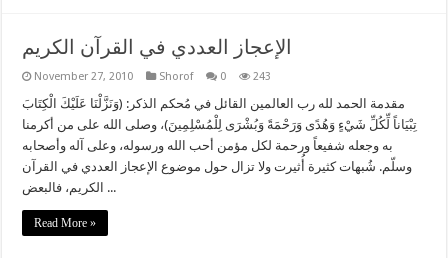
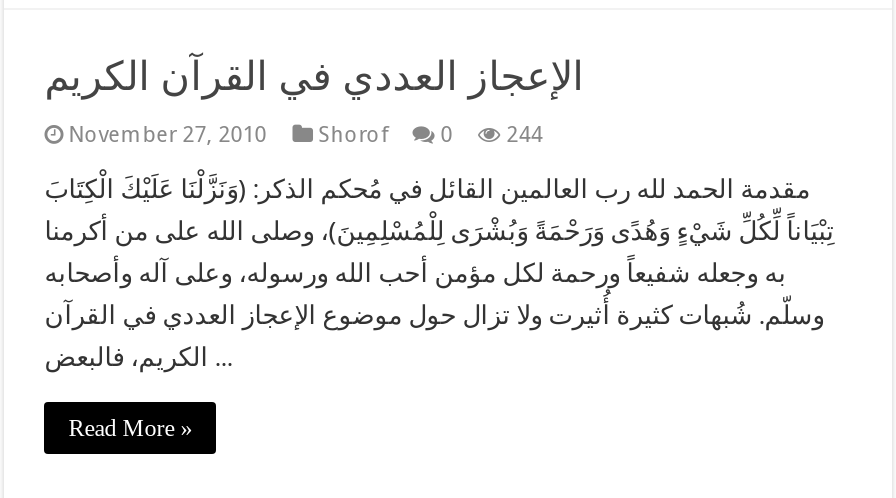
[253,70,271,83] 243 -> [506,122,542,148] 244

